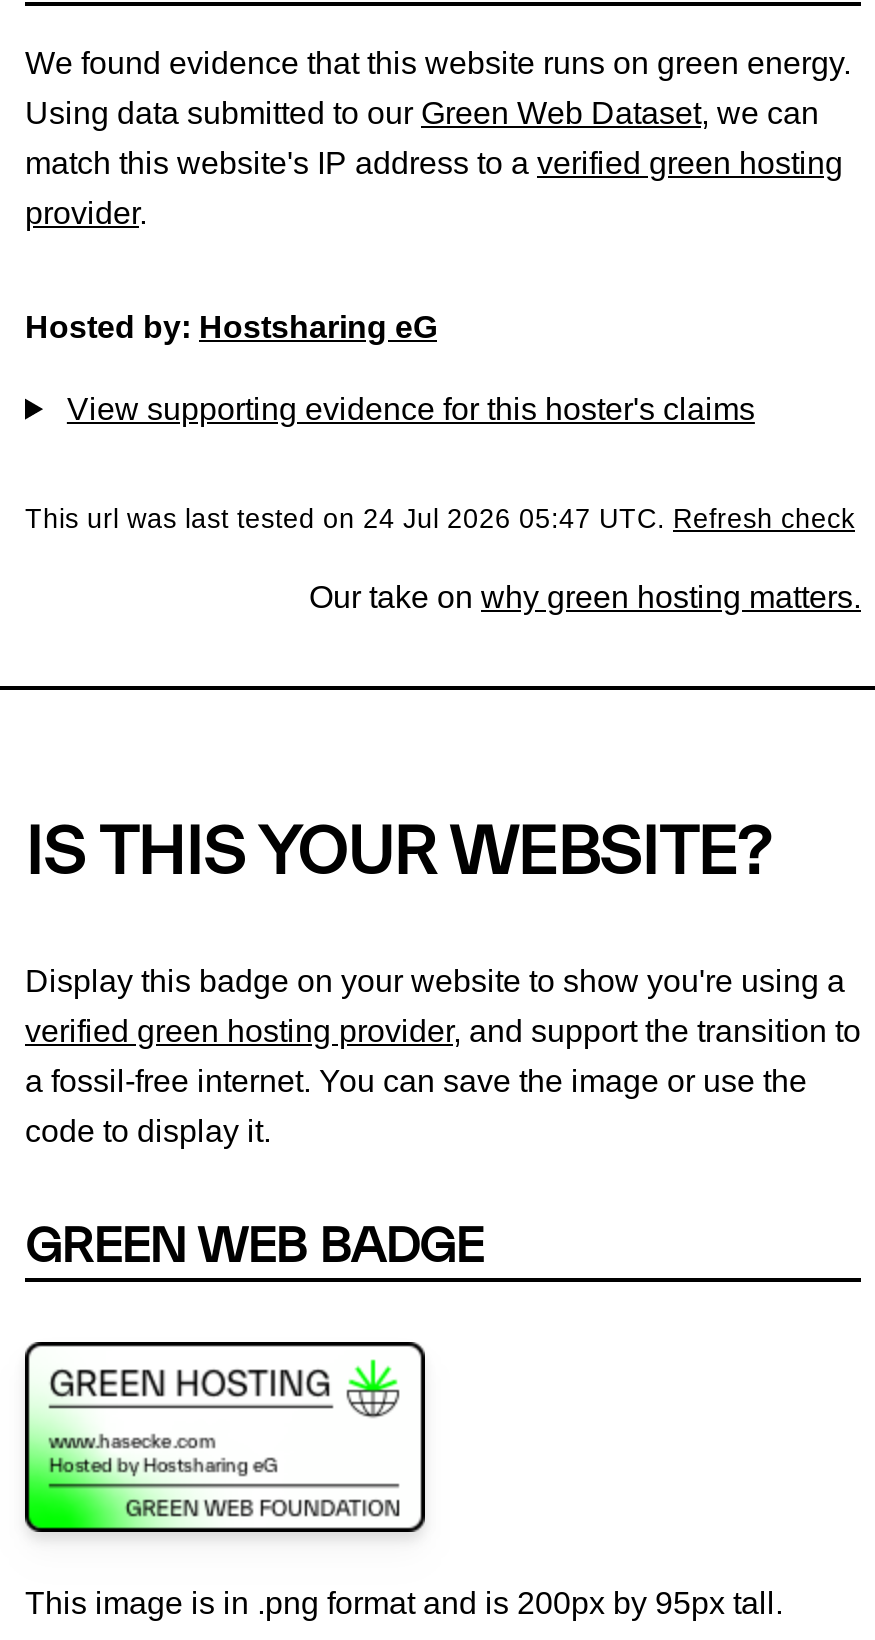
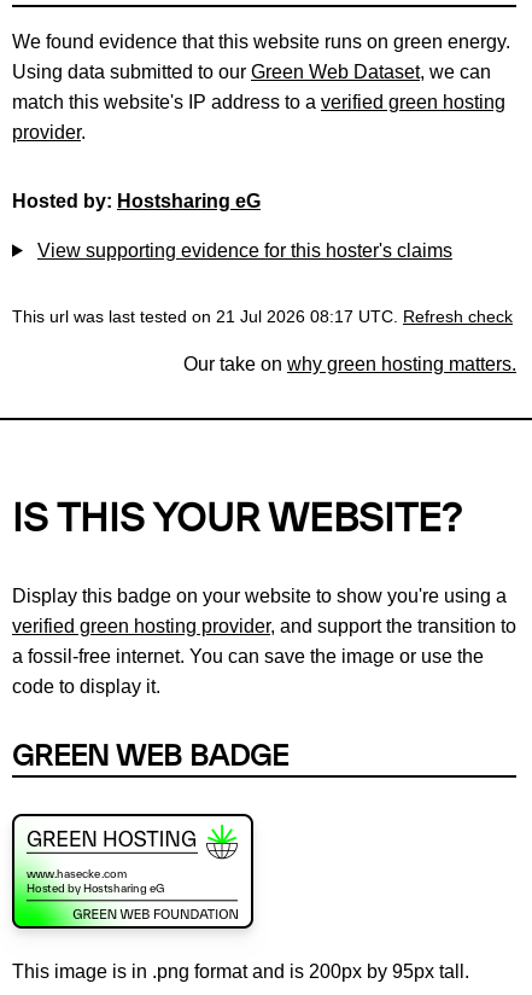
[25,504,855,534] This url was last tested on 24 Jul 2026 05:47 UTC. Refresh check -> [12,308,513,326] This url was last tested on 21 Jul 2026 08:17 UTC. Refresh check

